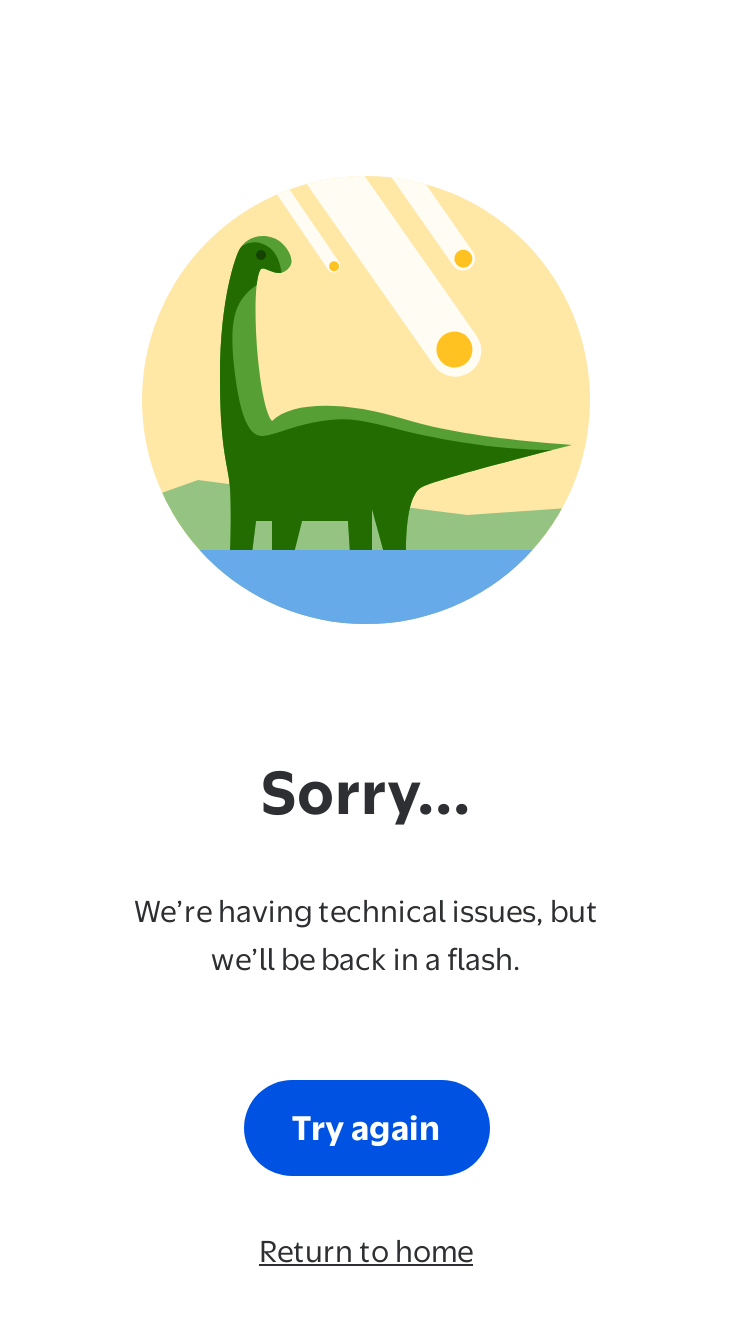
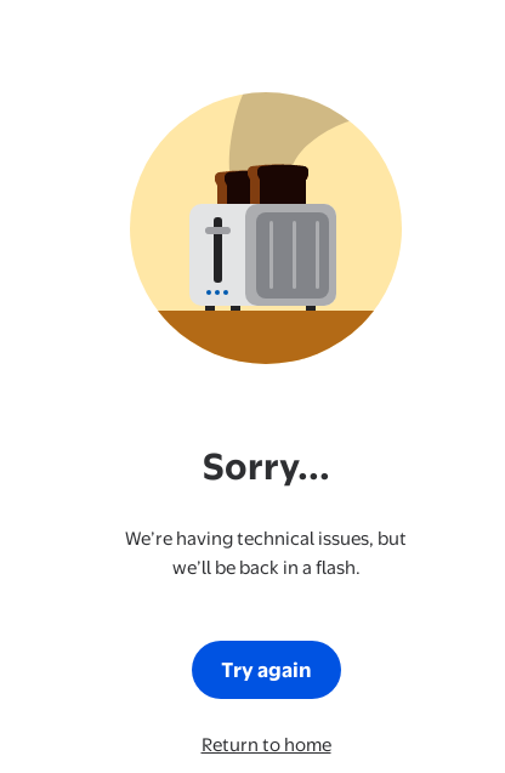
[162,178,570,626] [image] -> [143,92,386,365] [image]

